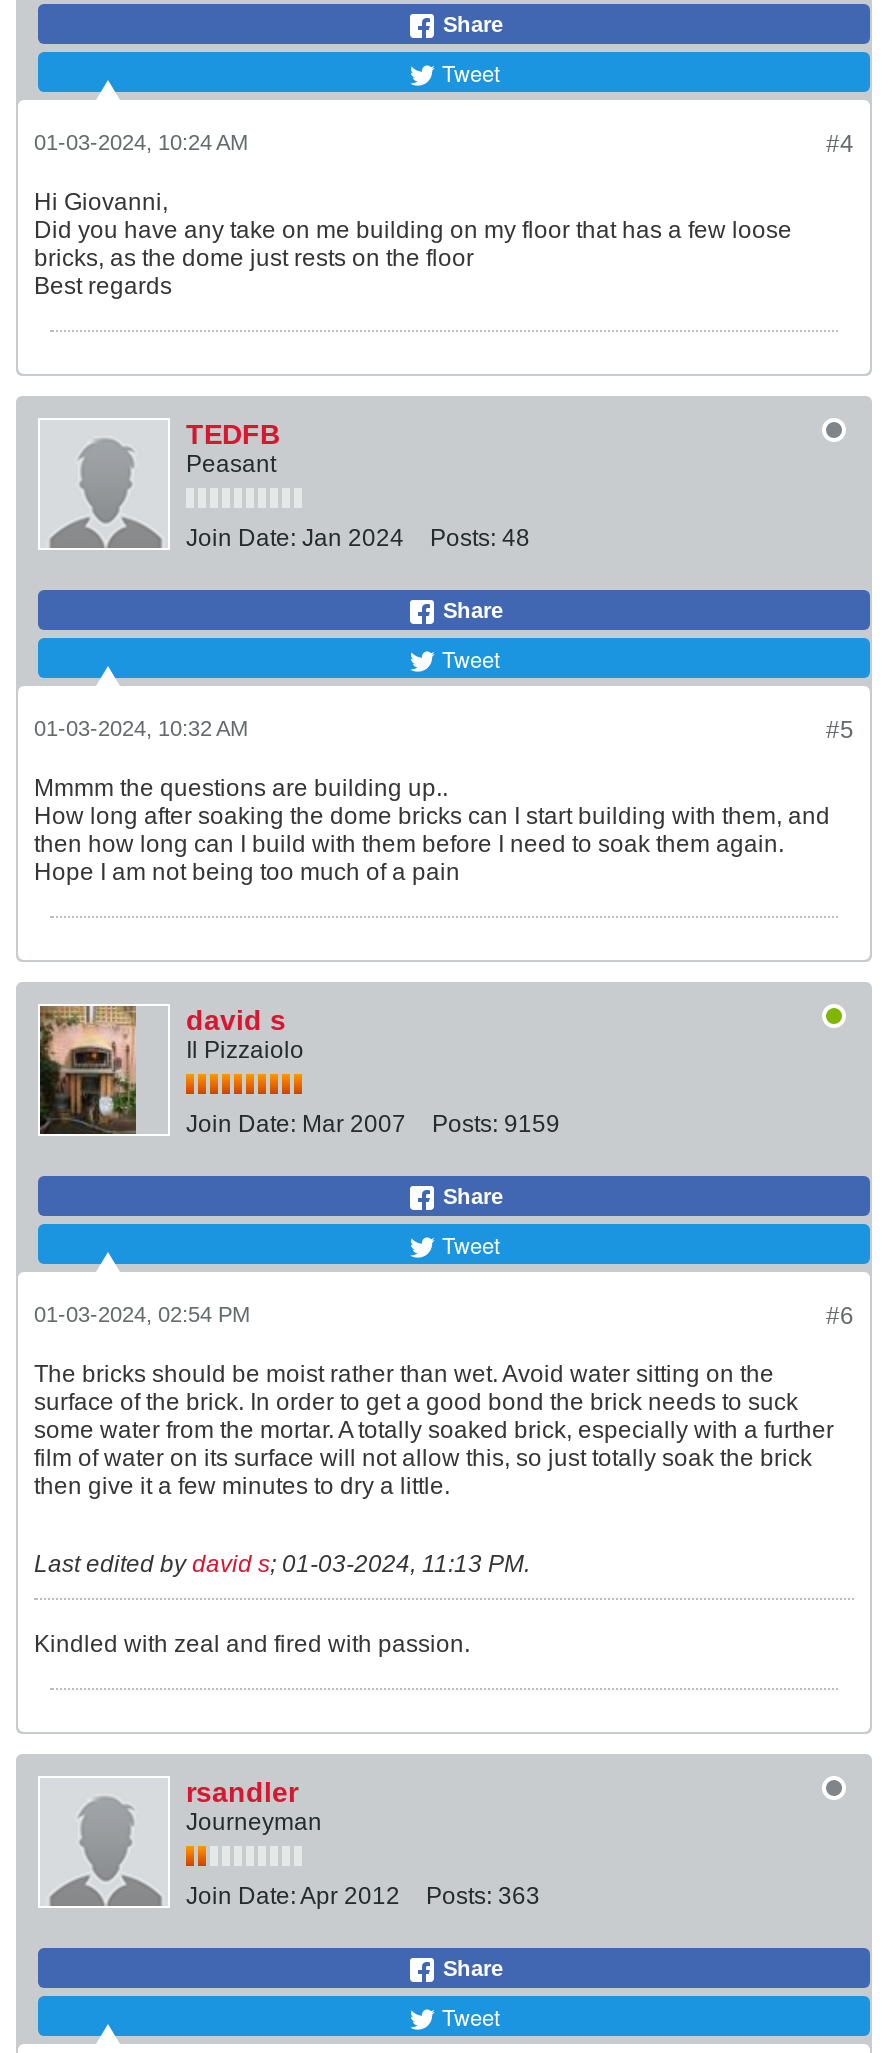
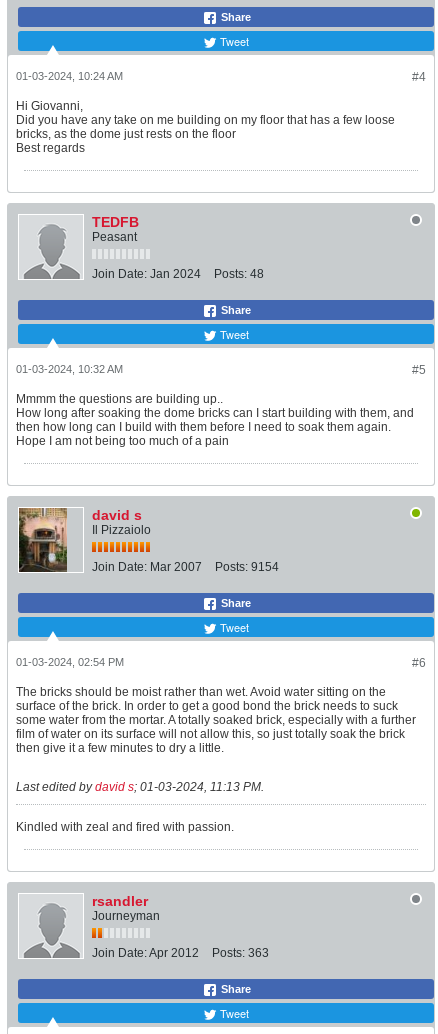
[186,1111,560,1139] Join Date: Mar 2007 Posts: 9159 -> [92,560,279,574] Join Date: Mar 2007 Posts: 9154

